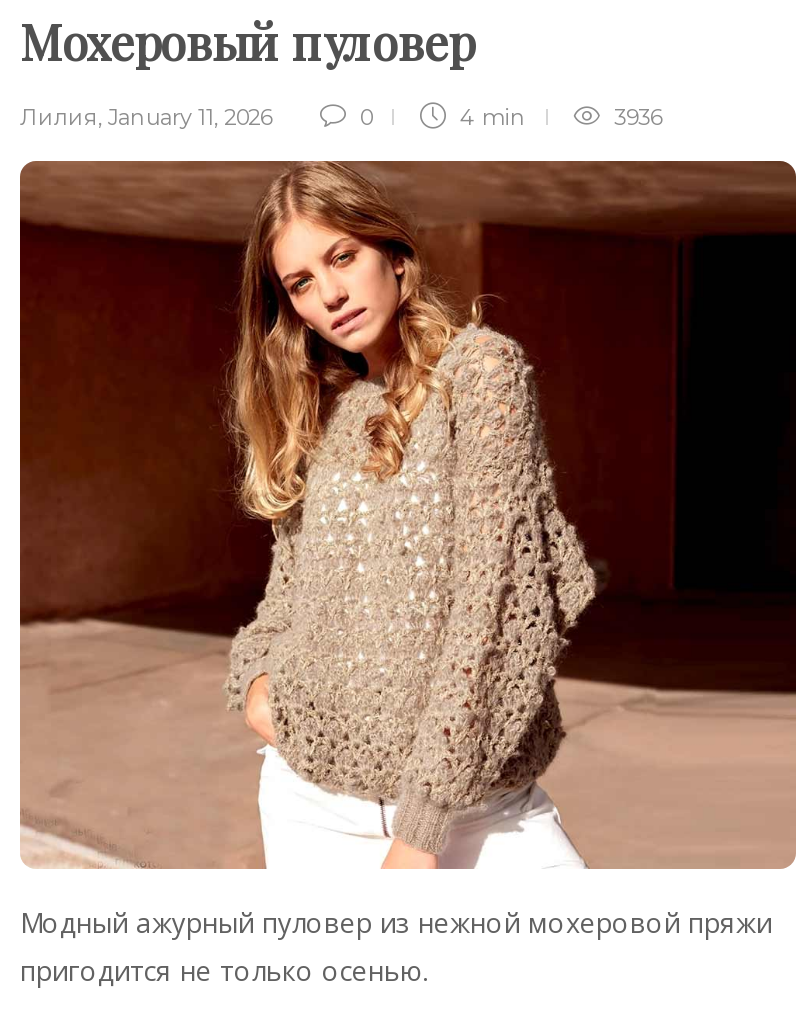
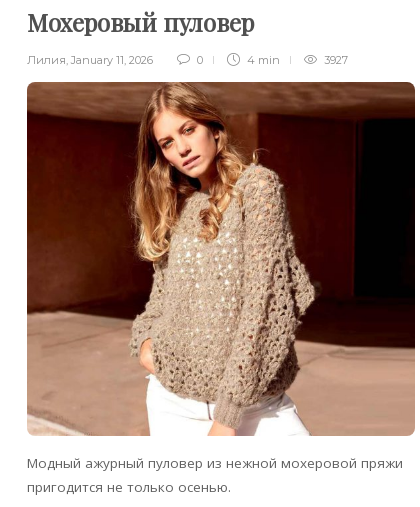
[608,103,662,131] 3936 -> [321,53,348,67] 3927

